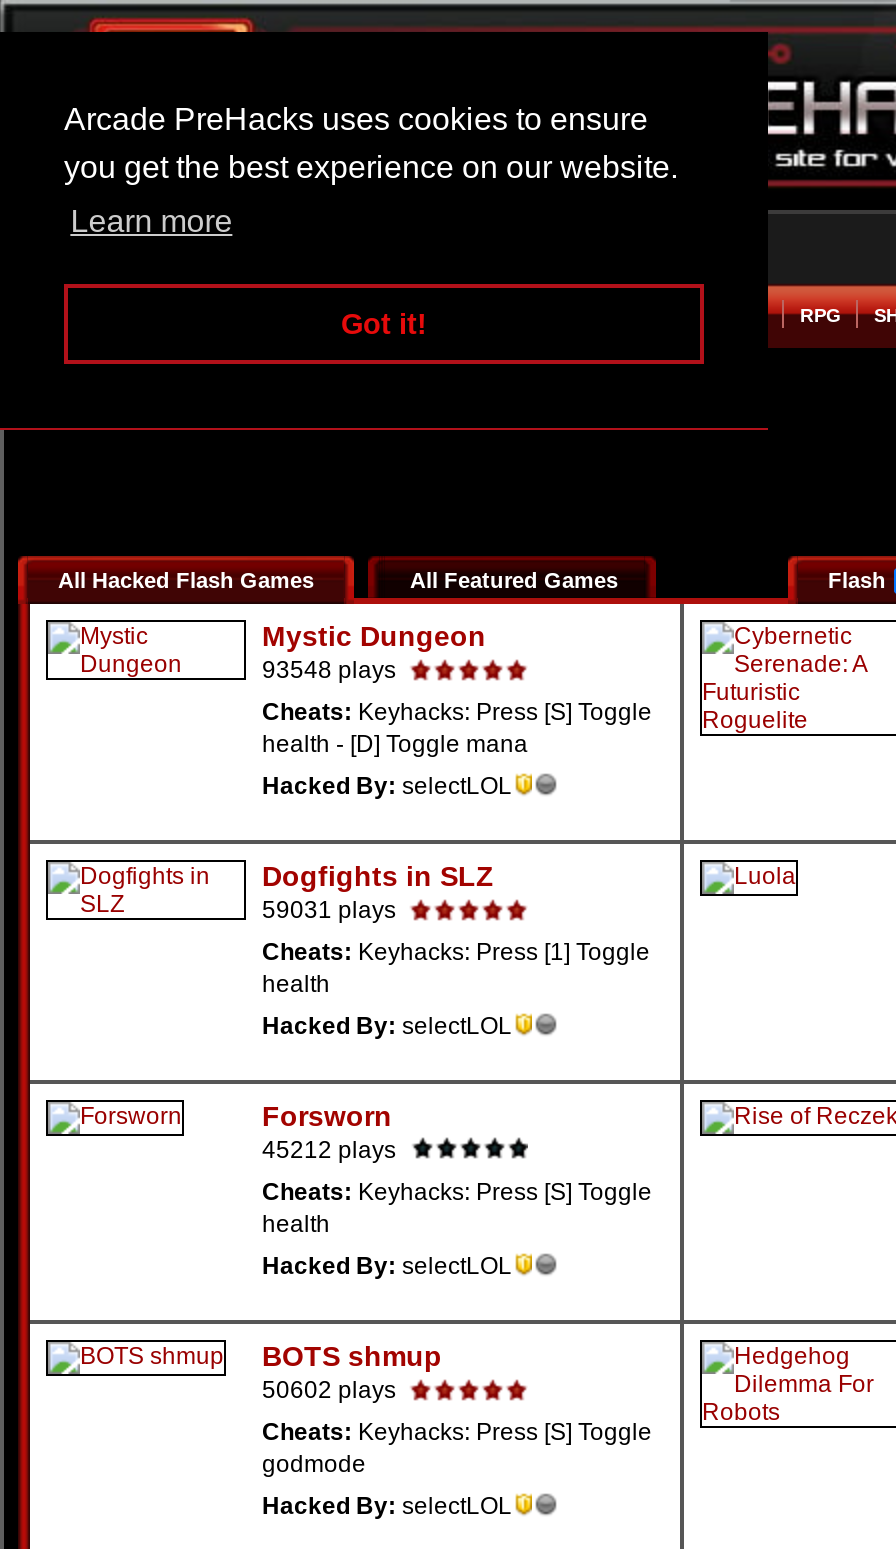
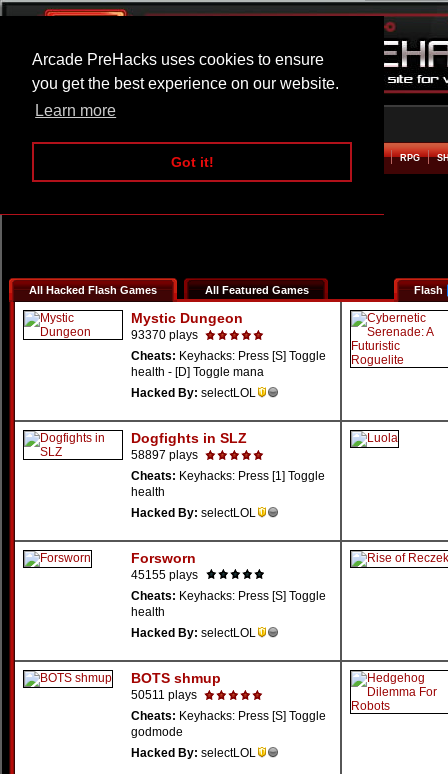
[262,656,408,684] 93548 plays -> [131,328,204,342] 93370 plays
[262,896,408,924] 59031 plays -> [131,448,204,462] 58897 plays
[262,1136,408,1164] 45212 plays -> [131,568,204,582] 45155 plays
[262,1376,408,1404] 50602 plays -> [131,688,203,702] 50511 plays

